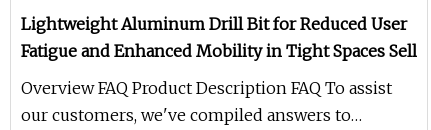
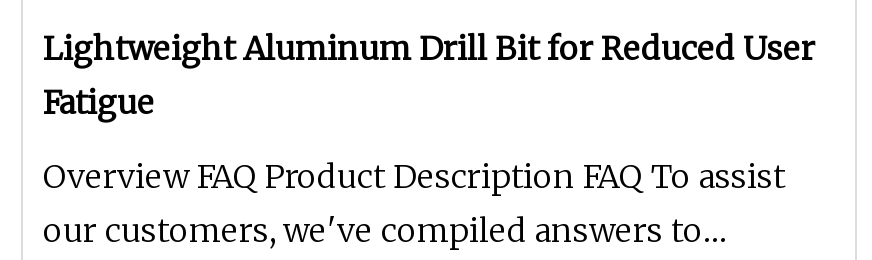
[21,41,417,61] Fatigue and Enhanced Mobility in Tight Spaces Sell -> [43,82,155,122] Fatigue

